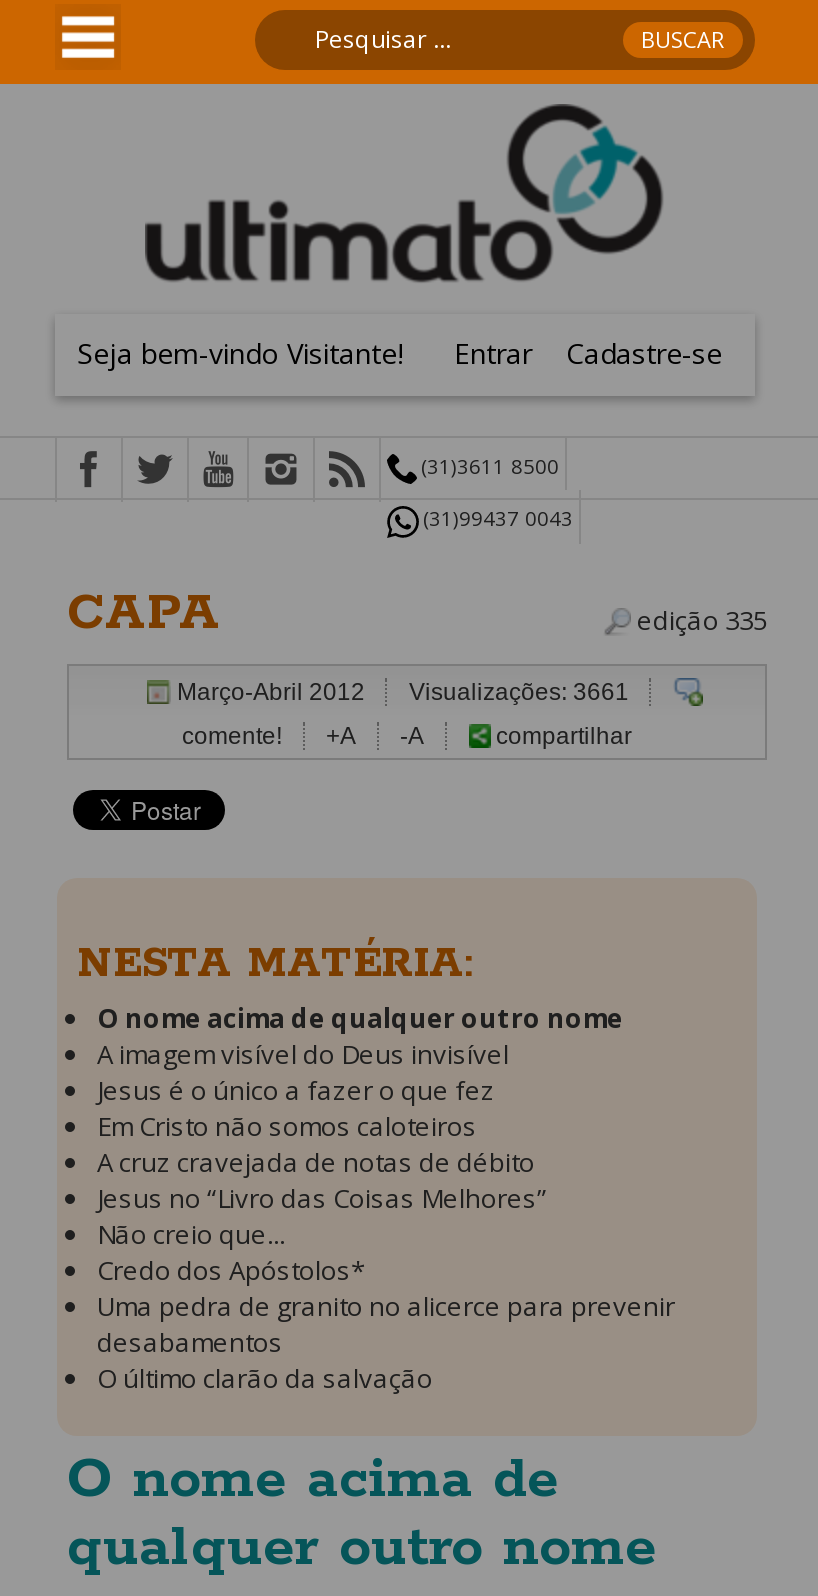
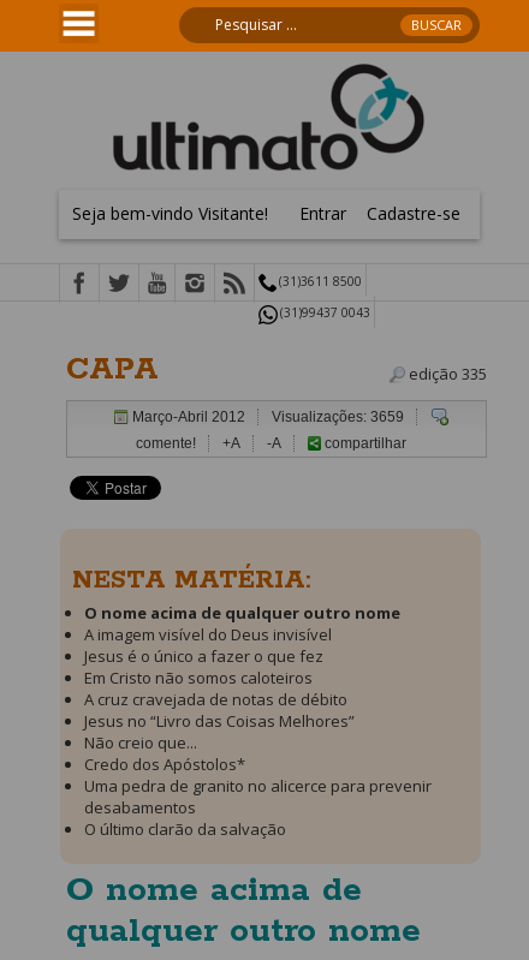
[409,677,629,705] Visualizações: 3661 -> [272,408,404,425] Visualizações: 3659

